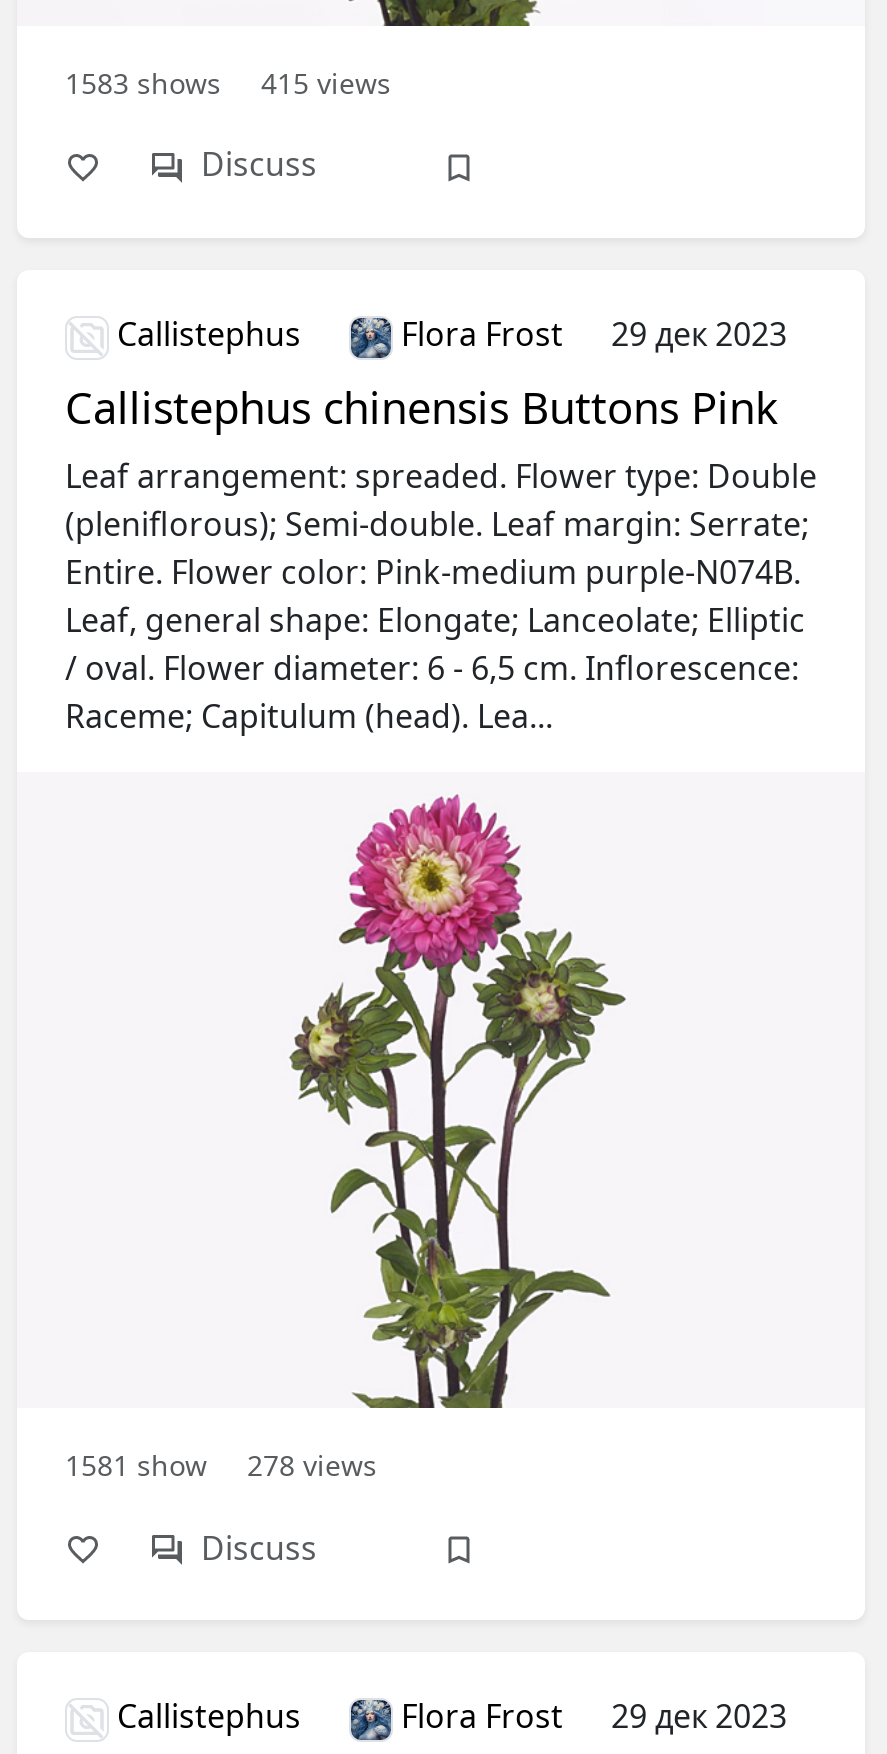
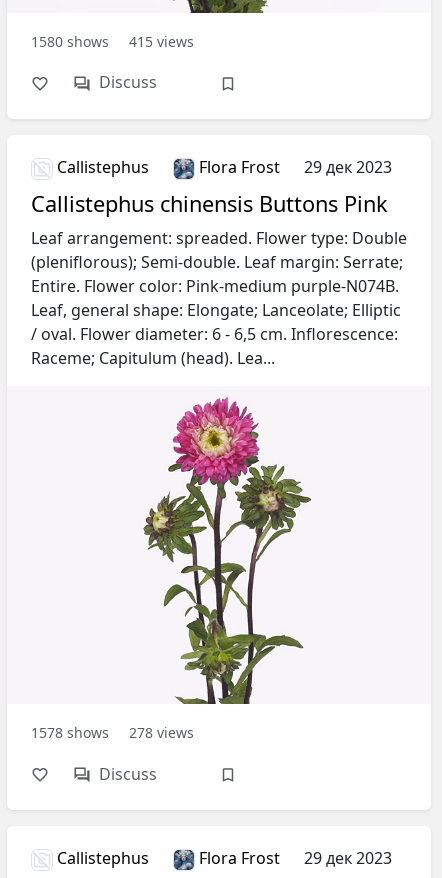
[65,64,391,102] 1583 shows 415 views -> [31,32,194,51] 1580 shows 415 views
[65,1446,377,1484] 1581 show 278 views -> [31,723,194,742] 1578 shows 278 views

